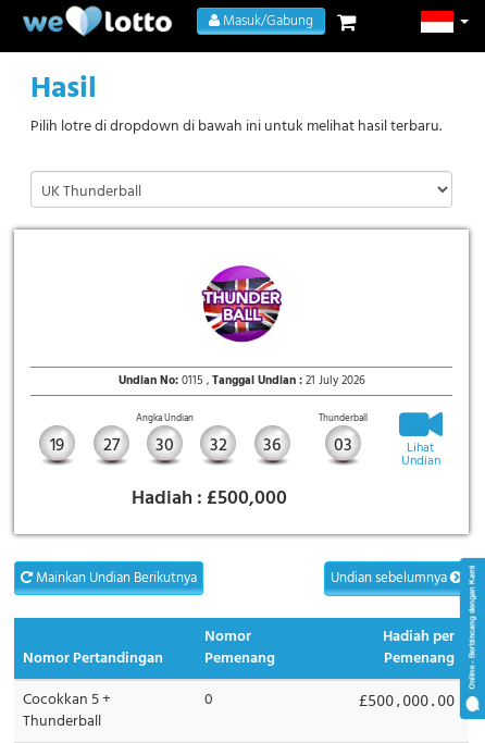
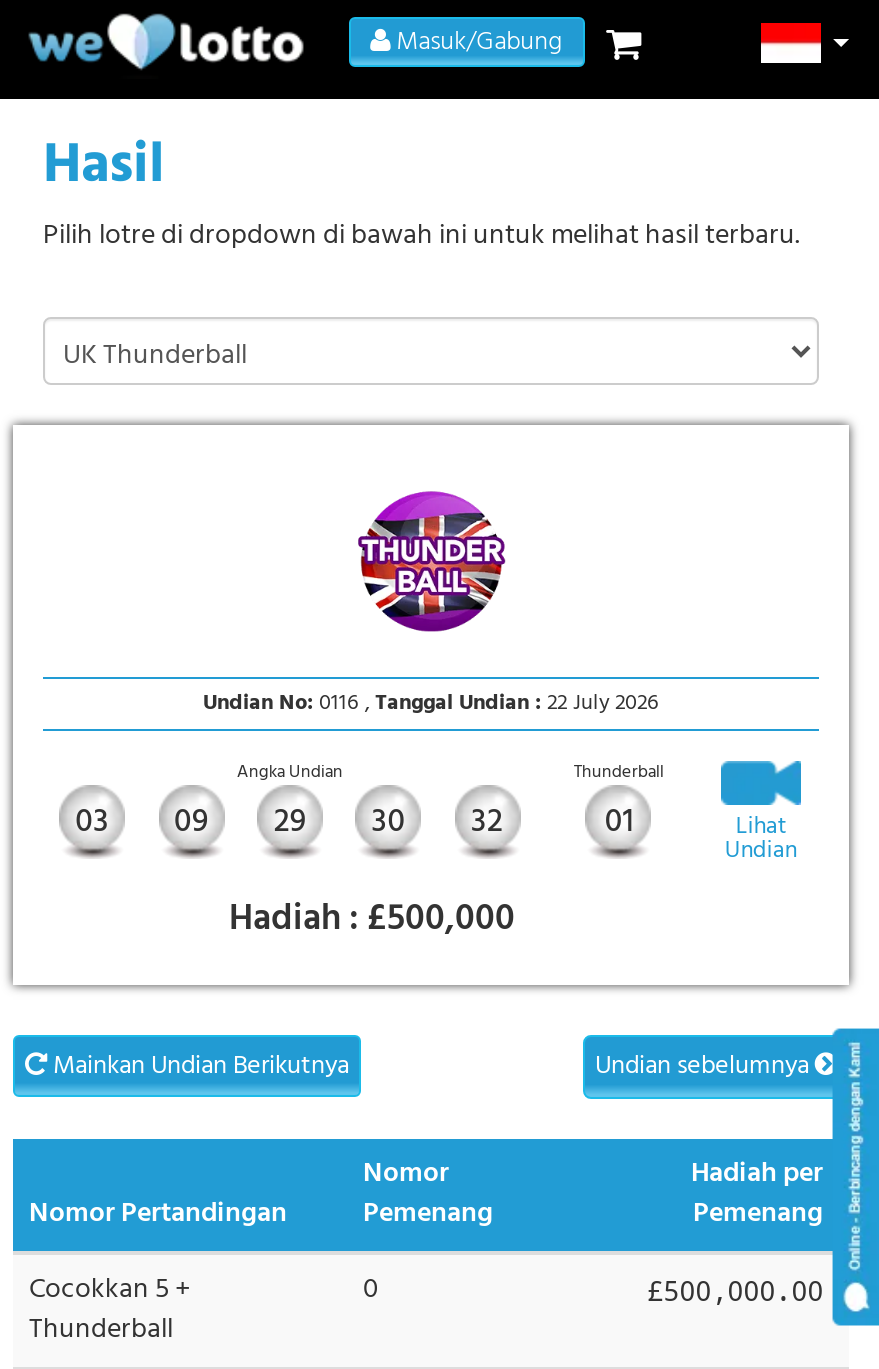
[118,371,365,391] Undian No: 0115 , Tanggal Undian : 21 July 2026 -> [203,686,659,722] Undian No: 0116 , Tanggal Undian : 22 July 2026
[50,432,119,461] 19 | 27 -> [75,798,306,850] 03 | 09 | 29
[263,432,353,461] 36 | 03 -> [605,798,633,850] 01

